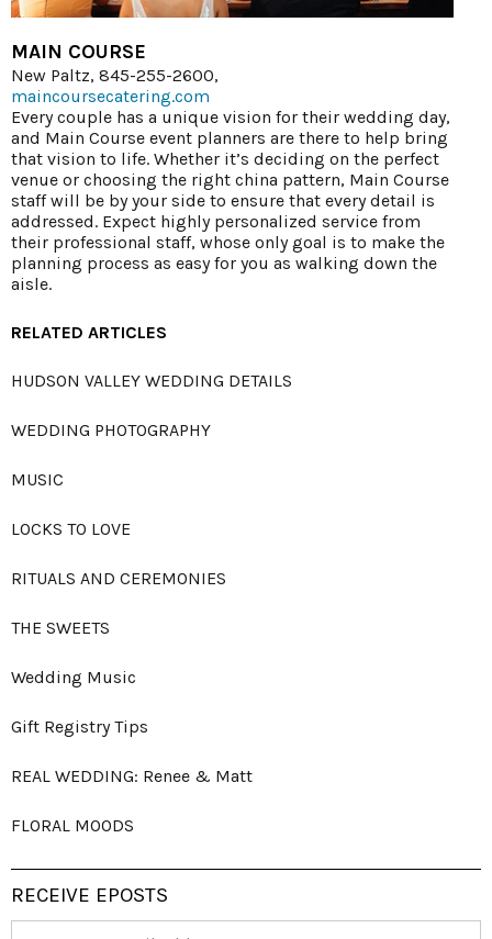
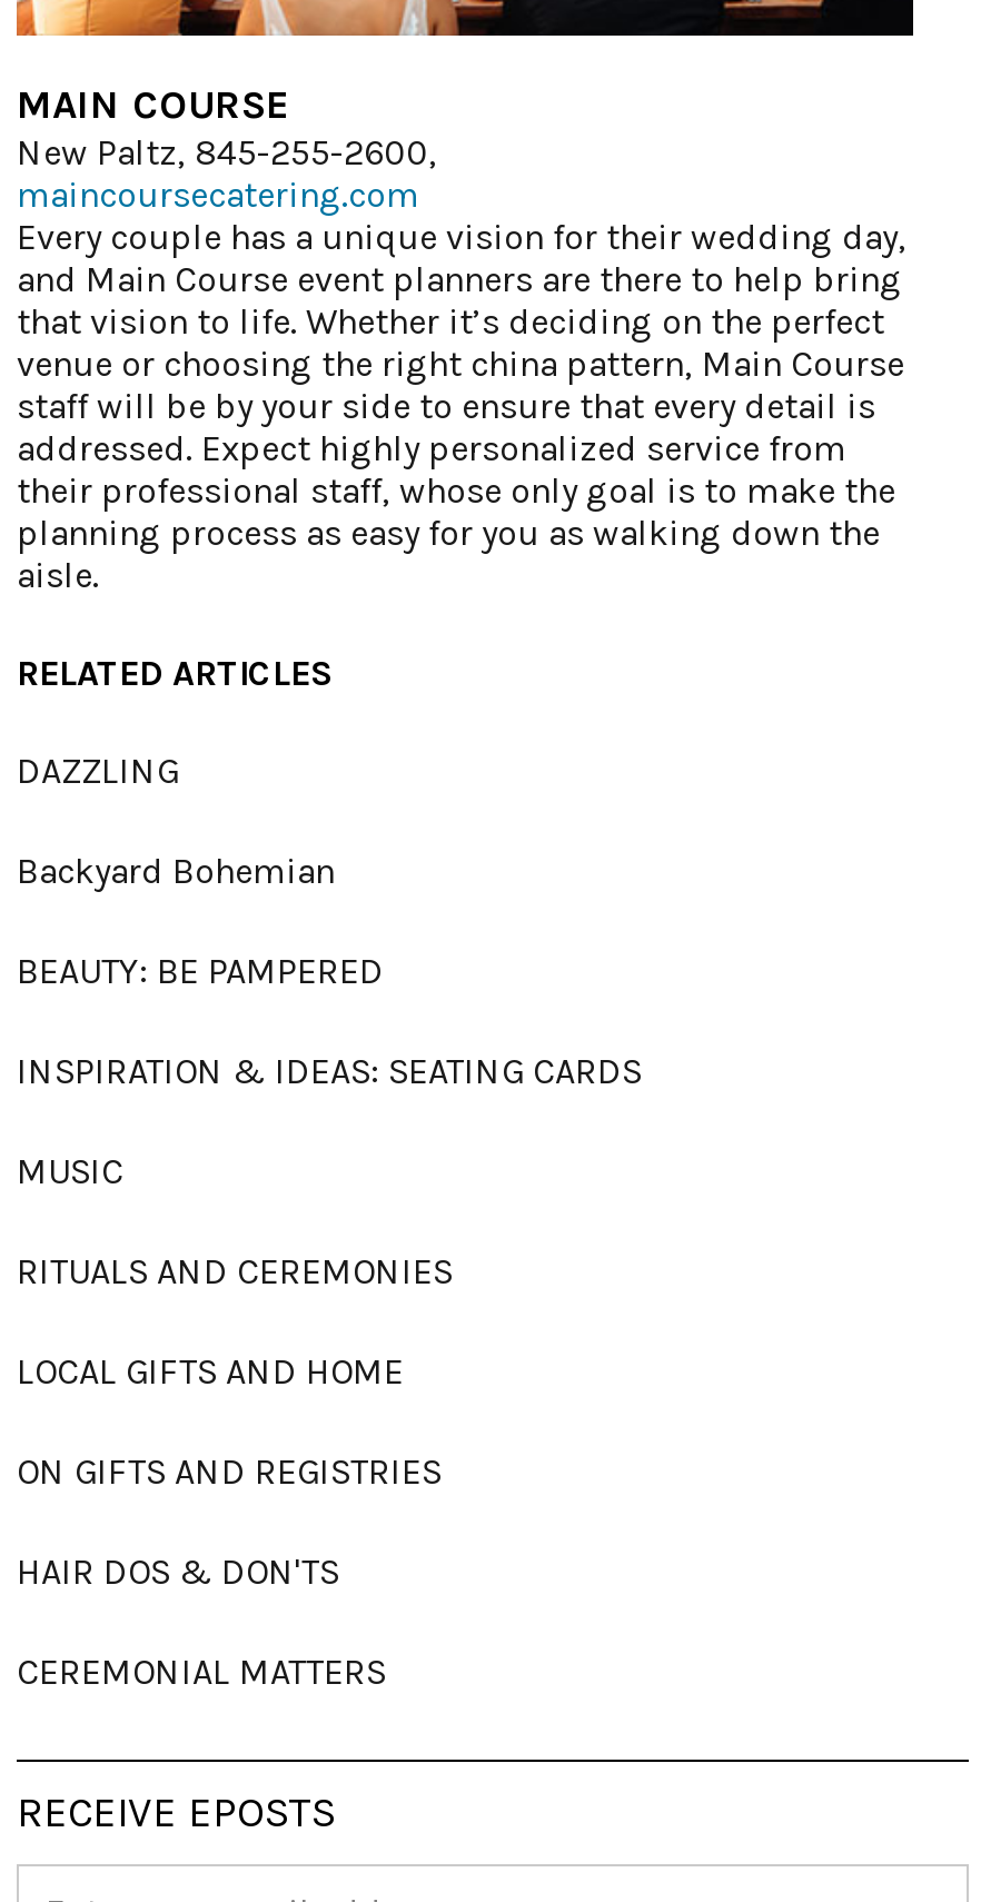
[11,370,292,441] HUDSON VALLEY WEDDING DETAILS | WEDDING PHOTOGRAPHY -> [17,750,642,1093] DAZZLING | Backyard Bohemian | BEAUTY: BE PAMPERED | INSPIRATION & IDEAS: SEATING CARDS
moved [11,469,64,490] -> [17,1151,123,1193]: MUSIC
[11,519,131,540] LOCKS TO LOVE -> none
moved [11,568,226,589] -> [17,1251,453,1293]: RITUALS AND CEREMONIES
[11,618,253,836] THE SWEETS | Wedding Music | Gift Registry Tips | REAL WEDDING: Renee & Matt | FLORAL MOODS -> [17,1351,442,1694] LOCAL GIFTS AND HOME | ON GIFTS AND REGISTRIES | HAIR DOS & DON'TS | CEREMONIAL MATTERS

